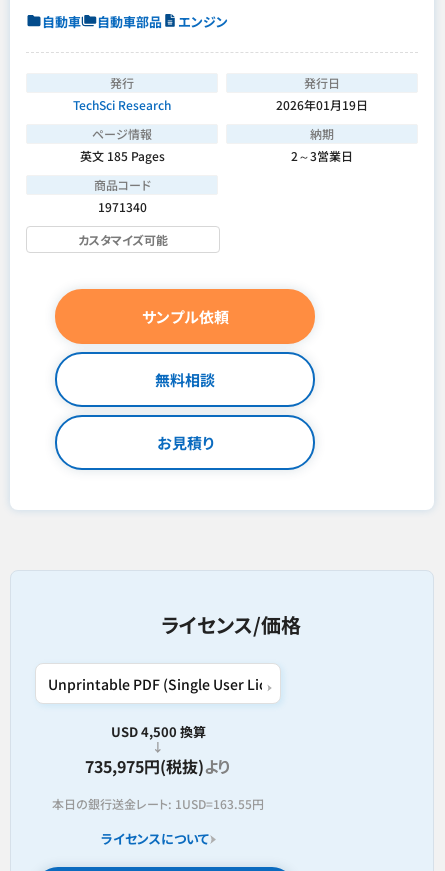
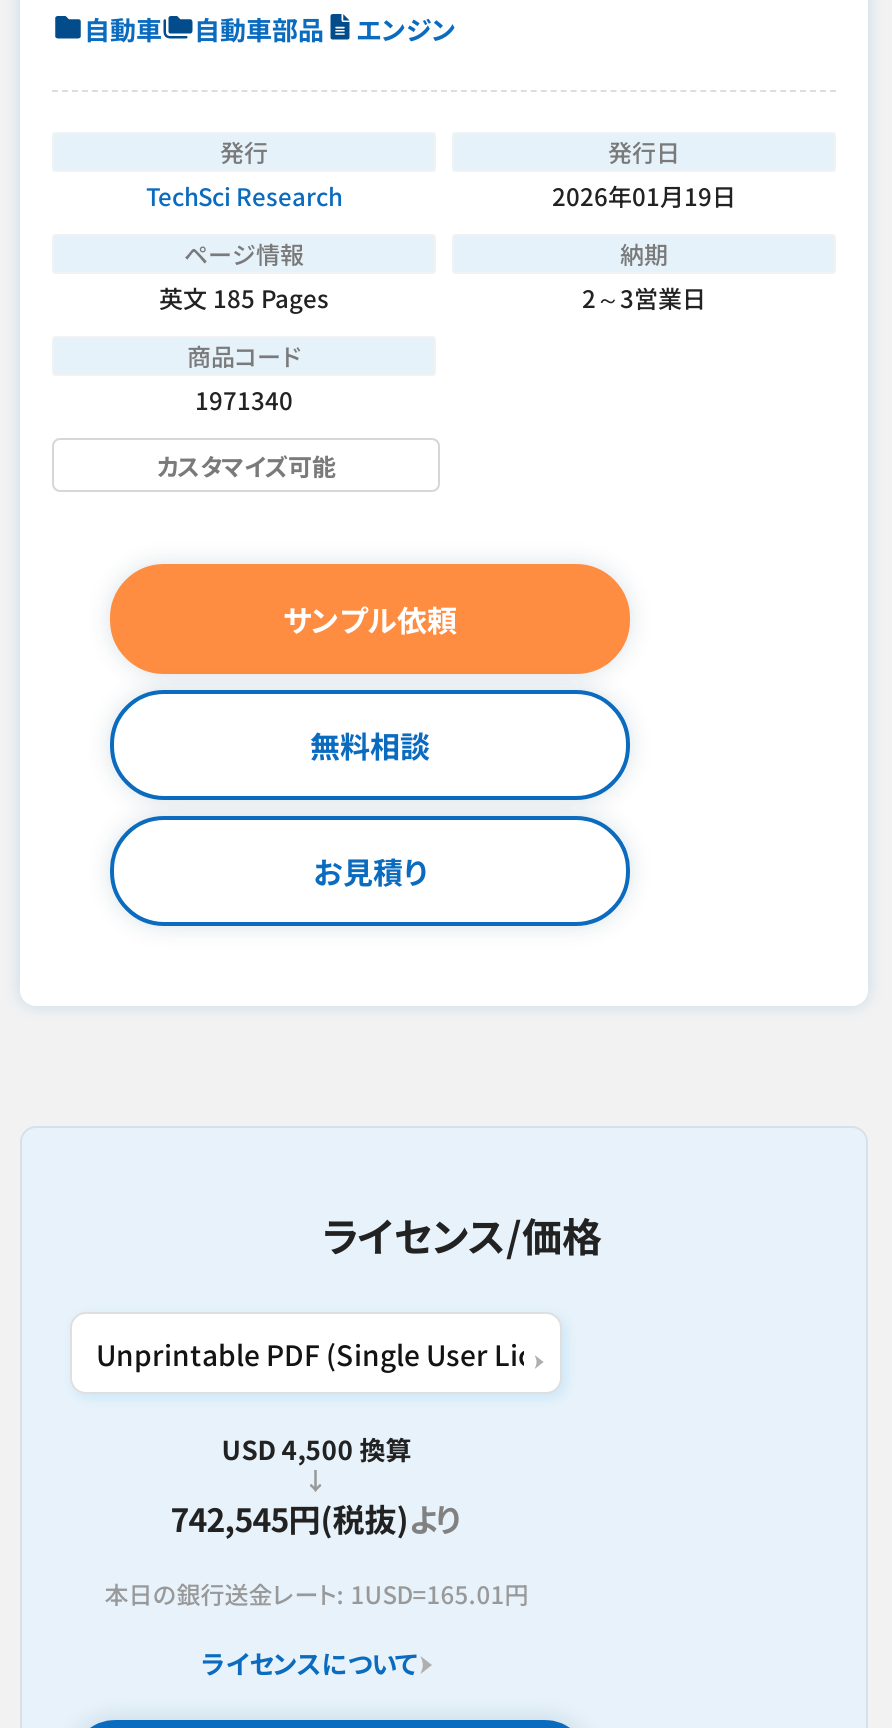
[85,754,231,778] 735,975円(税抜)より -> [170,1494,462,1542] 742,545円(税抜)より
[52,795,264,812] 本日の銀行送金レート: 1USD=163.55円 -> [104,1576,528,1610] 本日の銀行送金レート: 1USD=165.01円

